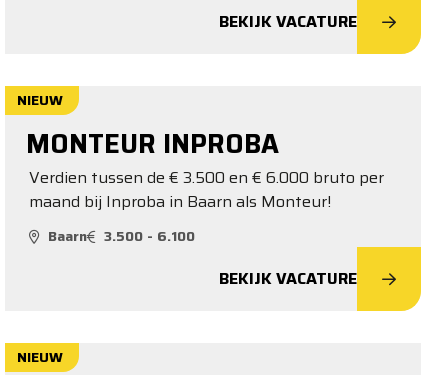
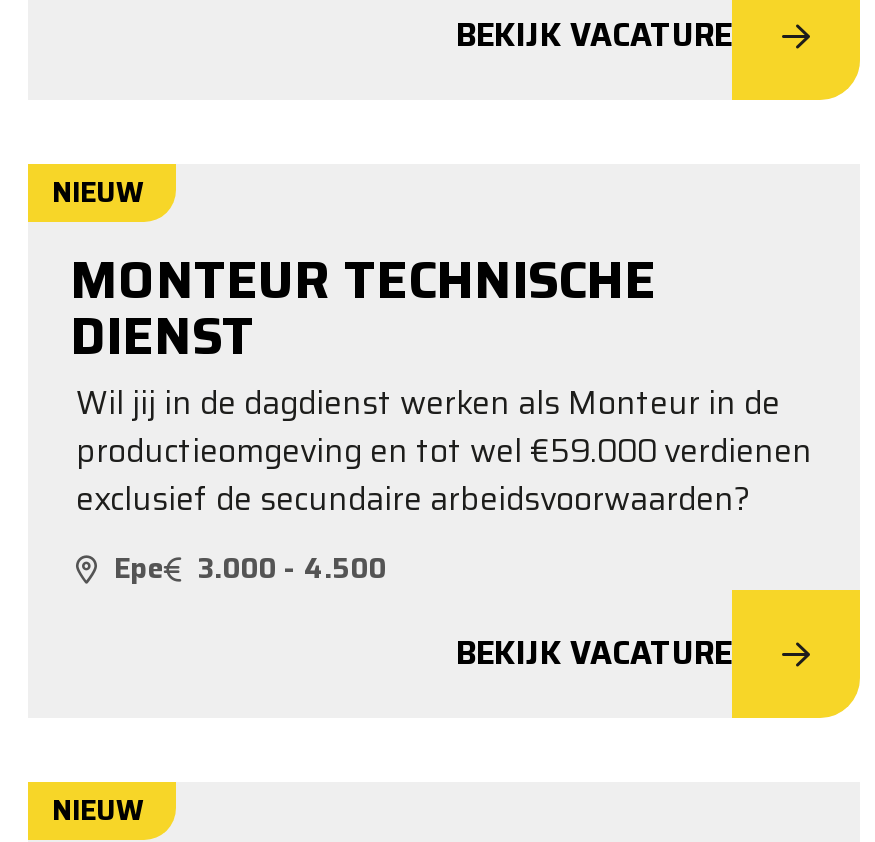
[26,123,384,247] MONTEUR INPROBA | Verdien tussen de € 3.500 en € 6.000 bruto per | maand bij Inproba in Baarn als Monteur! | Baarn | 3.500 - 6.100 -> [70,238,812,590] MONTEUR TECHNISCHE | DIENST | Wil jij in de dagdienst werken als Monteur in de | productieomgeving en tot wel €59.000 verdienen | exclusief de secundaire arbeidsvoorwaarden? | Epe | 3.000 - 4.500

